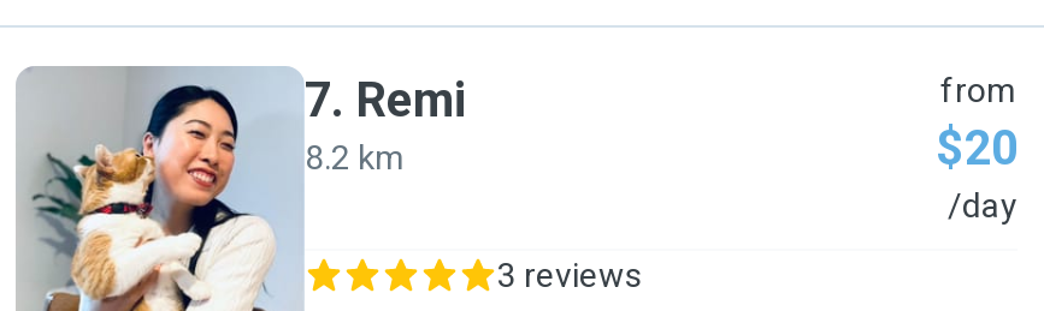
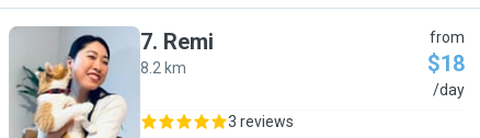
[936,119,1018,177] $20 -> [427,50,465,77] $18

